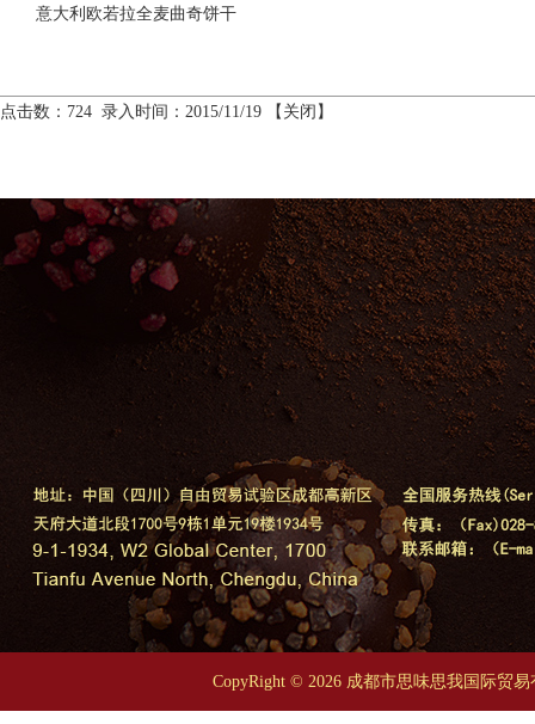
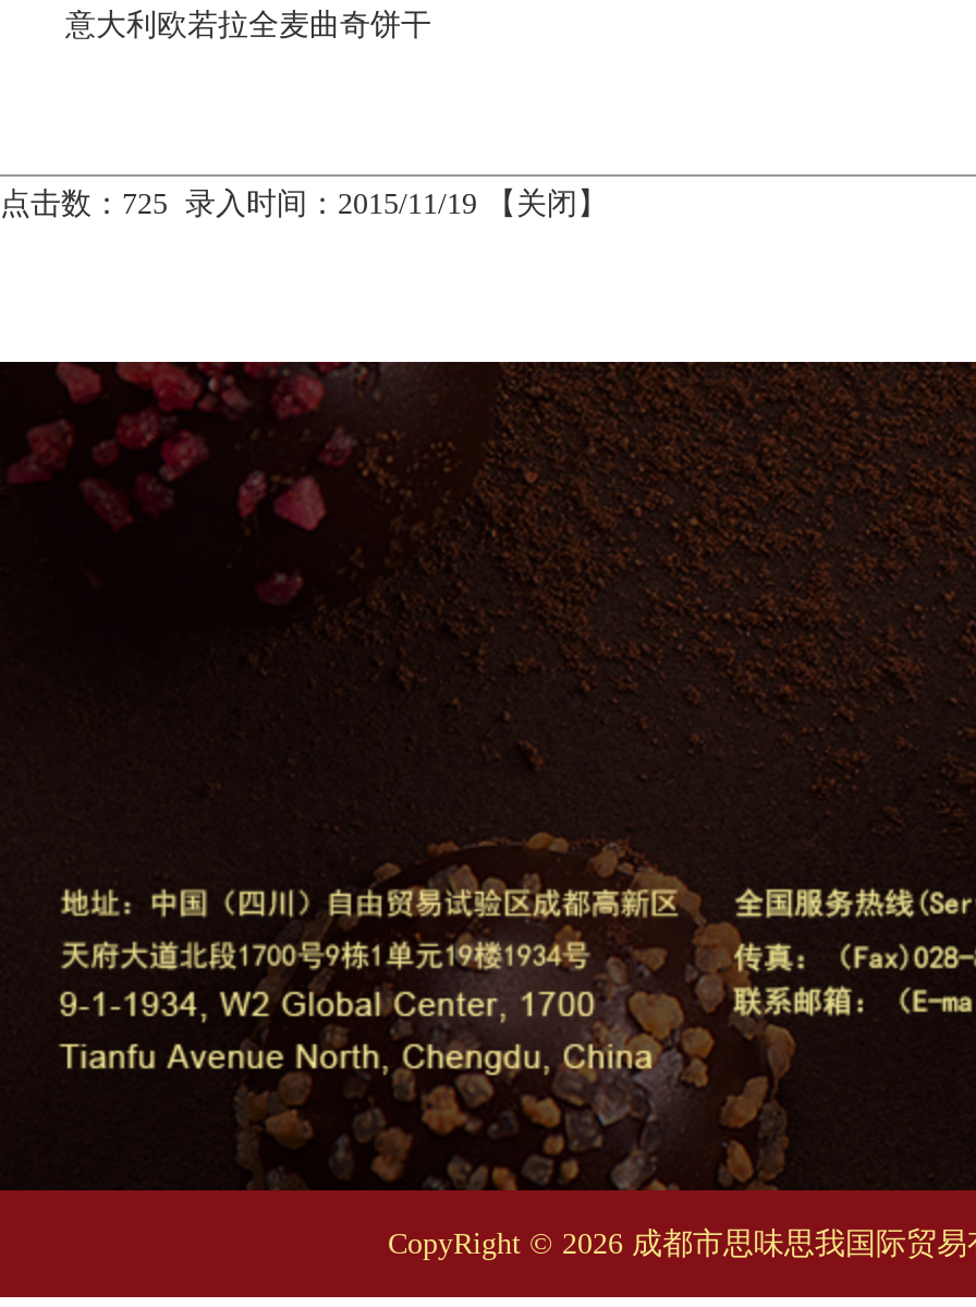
[0,103,333,121] 点击数：724 录入时间：2015/11/19 【关闭】 -> [0,187,608,220] 点击数：725 录入时间：2015/11/19 【关闭】

